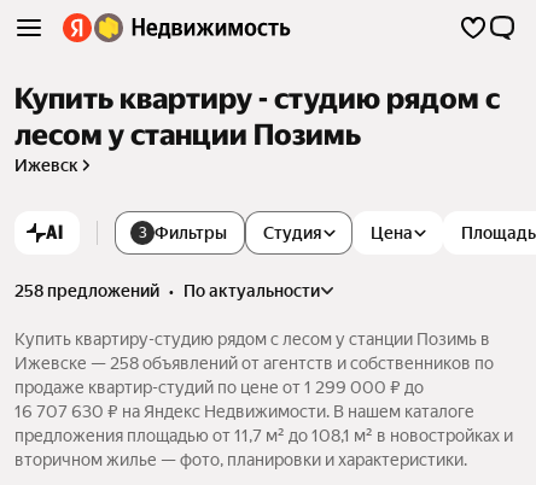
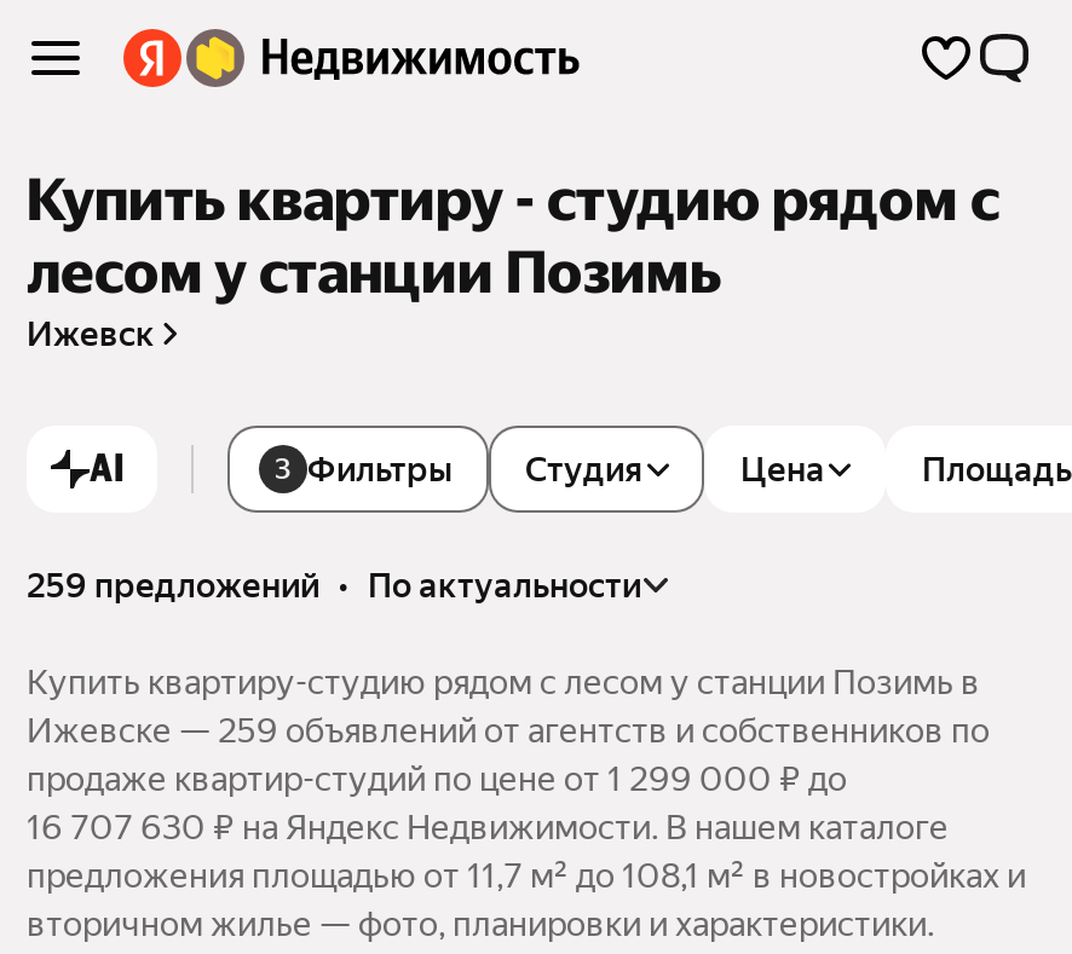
[14,281,320,300] 258 предложений • по актуальности -> [27,565,641,604] 259 предложений • по актуальности
[14,353,494,373] Ижевске — 258 объявлений от агентств и собственников по -> [27,710,990,749] Ижевске — 259 объявлений от агентств и собственников по

